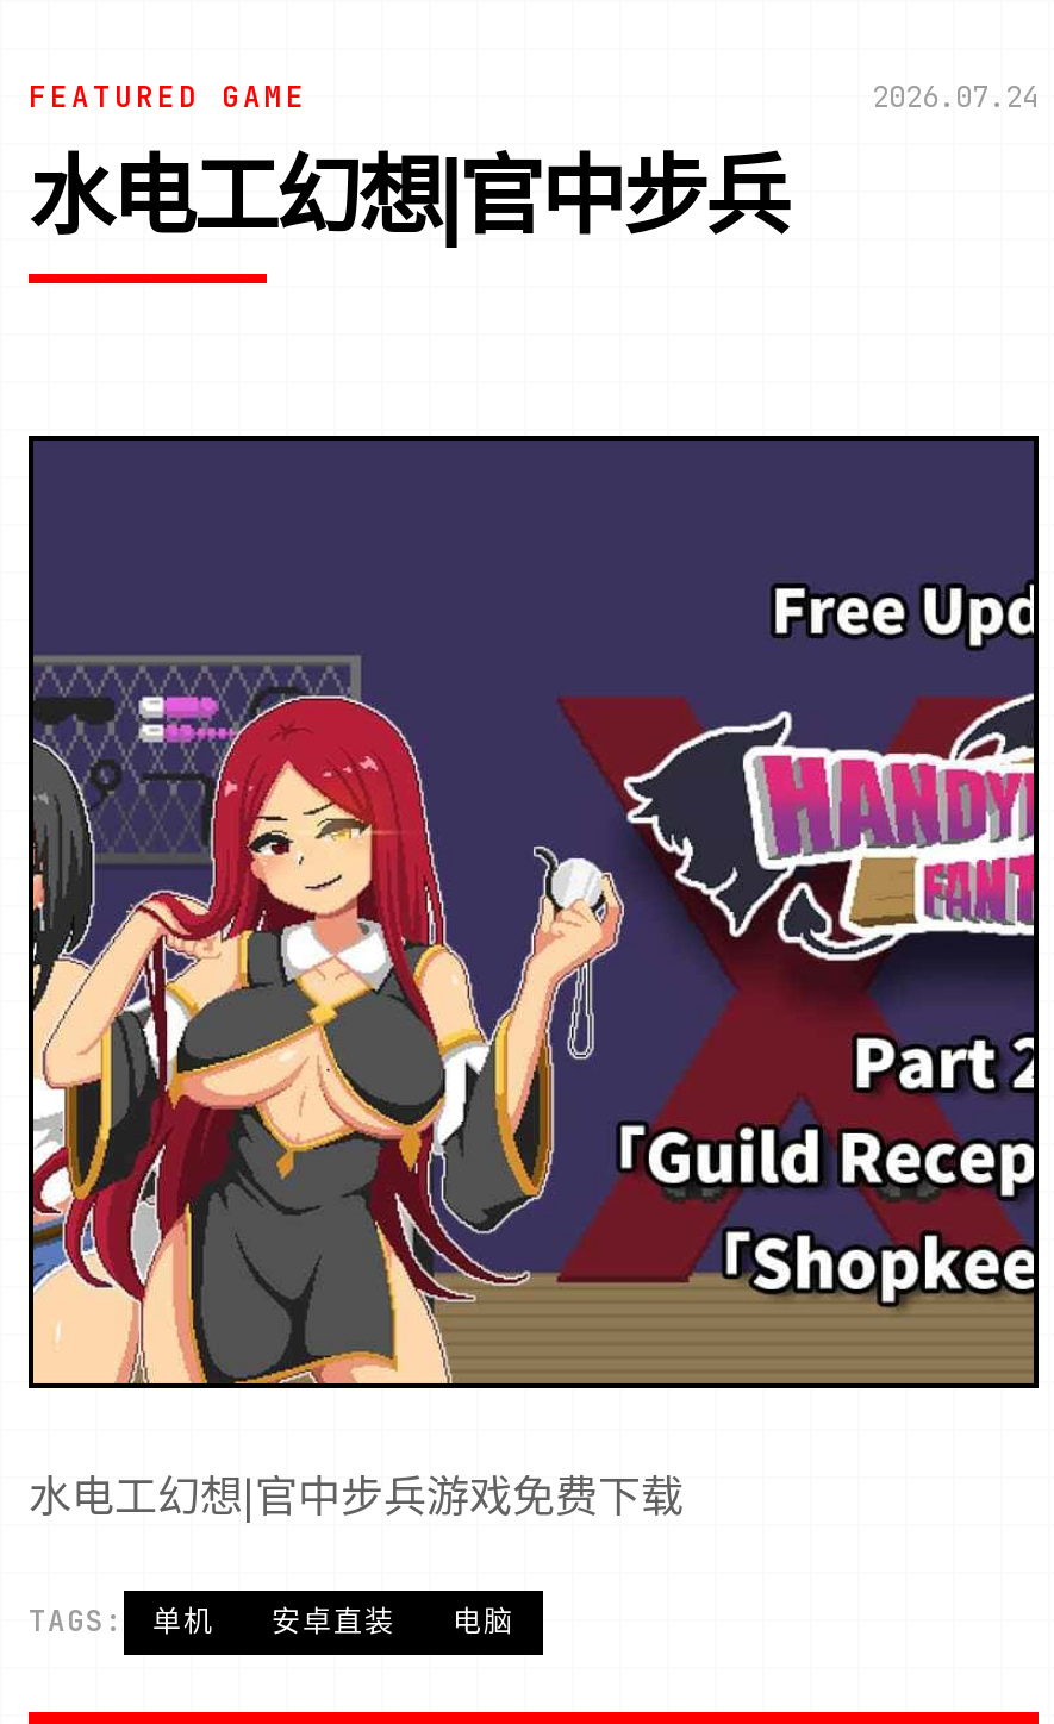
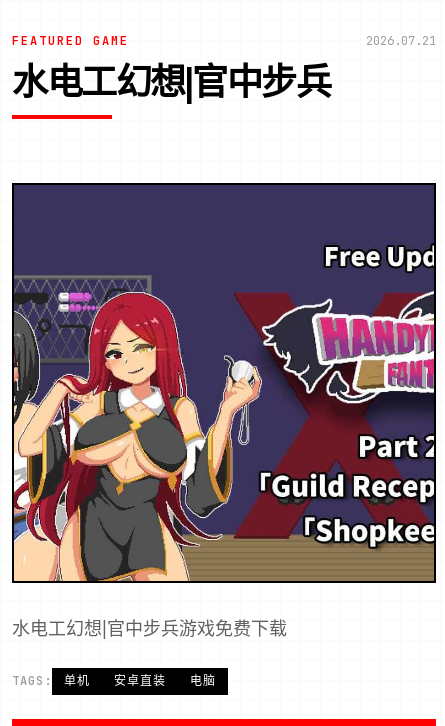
[872,79,1039,117] 2026.07.24 -> [366,33,436,49] 2026.07.21

